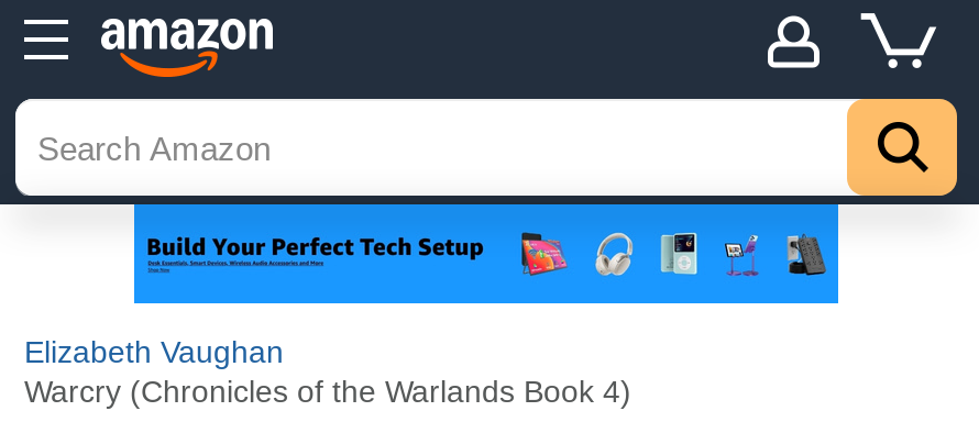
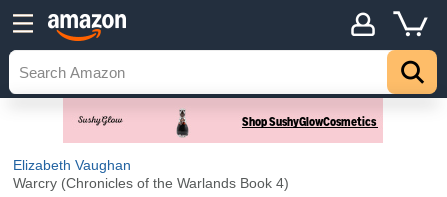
[132,202,840,306] [image] -> [63,97,383,143] [image]

